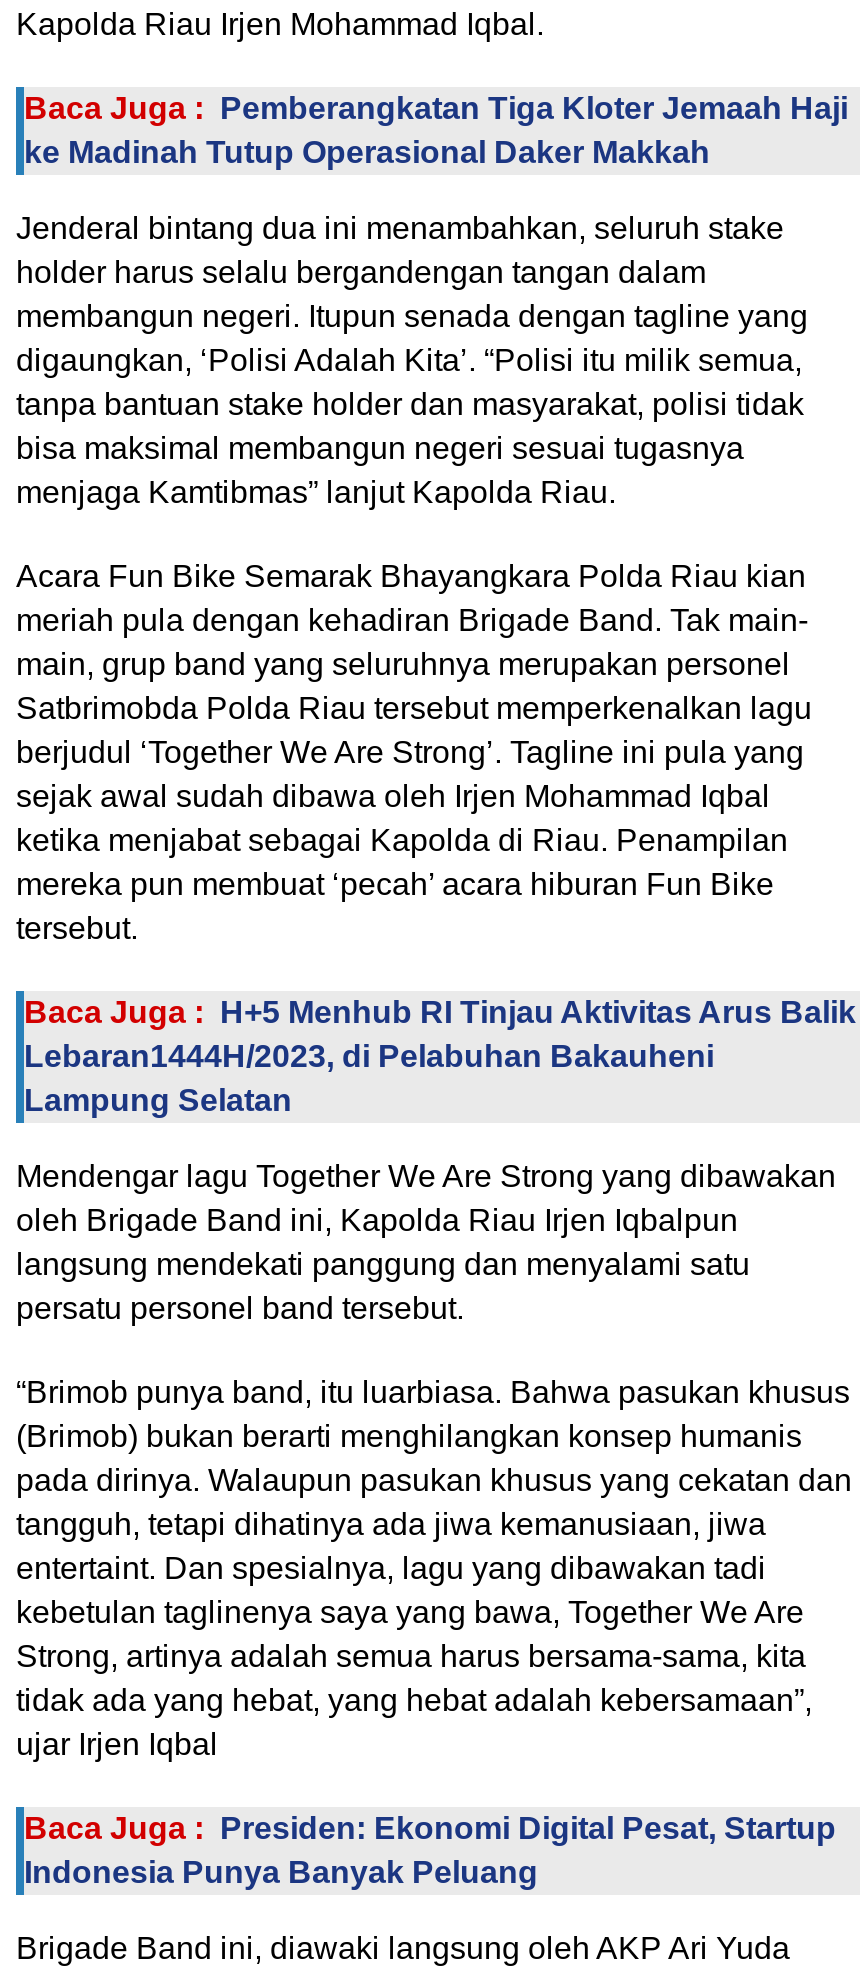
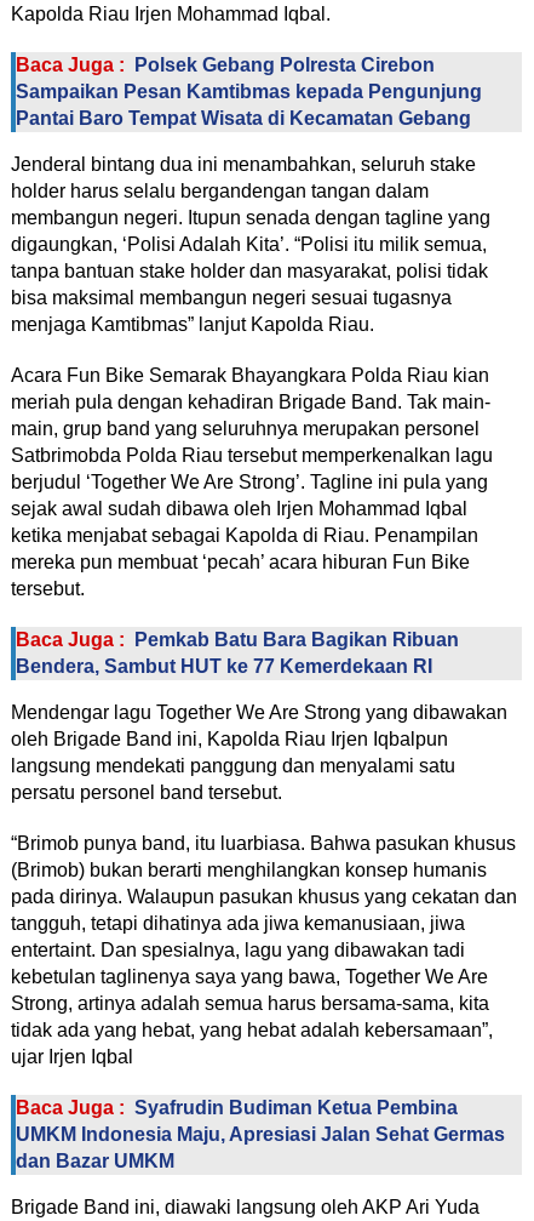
[24,90,848,168] Baca Juga : Pemberangkatan Tiga Kloter Jemaah Haji | ke Madinah Tutup Operasional Daker Makkah -> [16,54,482,128] Baca Juga : Polsek Gebang Polresta Cirebon | Sampaikan Pesan Kamtibmas kepada Pengunjung | Pantai Baro Tempat Wisata di Kecamatan Gebang
[24,994,856,1116] Baca Juga : H+5 Menhub RI Tinjau Aktivitas Arus Balik | Lebaran1444H/2023, di Pelabuhan Bakauheni | Lampung Selatan -> [16,629,459,676] Baca Juga : Pemkab Batu Bara Bagikan Ribuan | Bendera, Sambut HUT ke 77 Kemerdekaan RI
[24,1810,836,1888] Baca Juga : Presiden: Ekonomi Digital Pesat, Startup | Indonesia Punya Banyak Peluang -> [16,1097,505,1171] Baca Juga : Syafrudin Budiman Ketua Pembina | UMKM Indonesia Maju, Apresiasi Jalan Sehat Germas | dan Bazar UMKM

